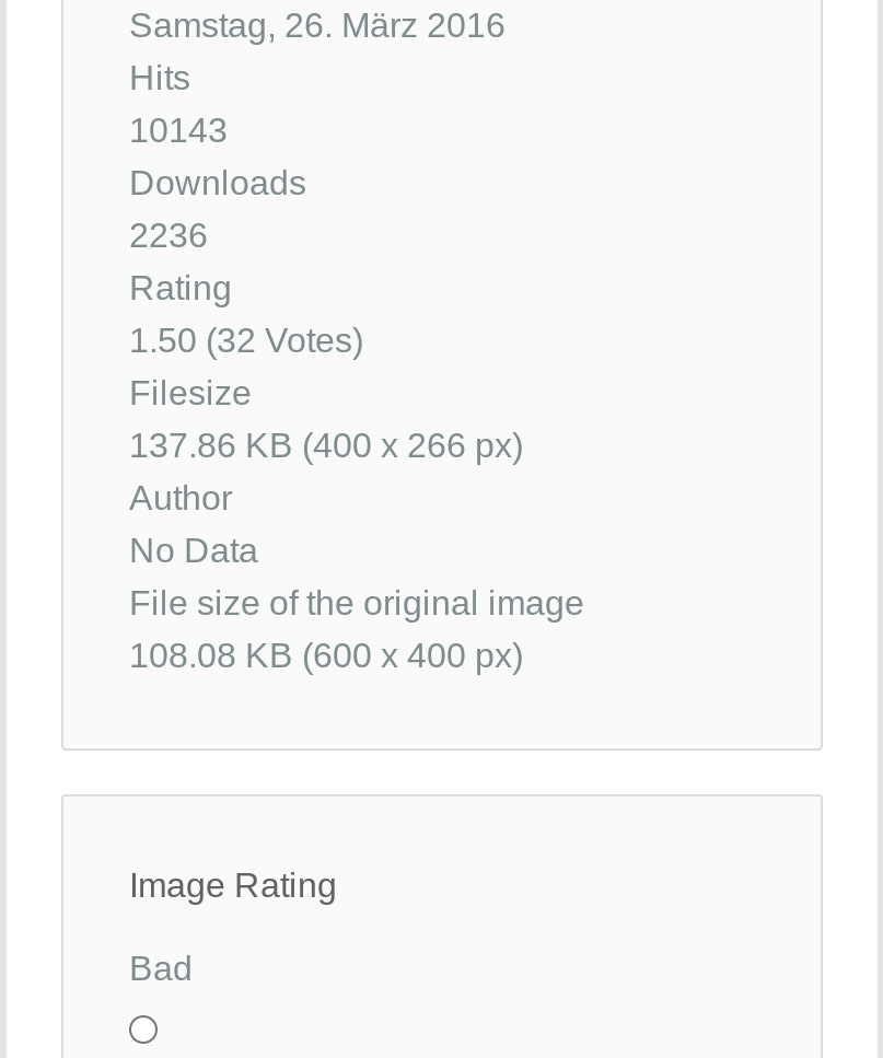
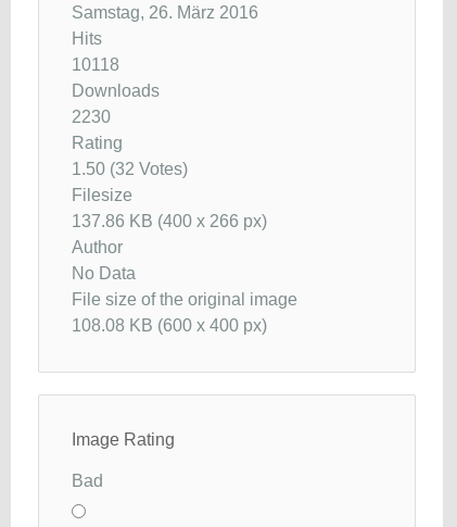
[129,112,228,150] 10143 -> [72,56,119,74] 10118
[129,218,208,255] 2236 -> [72,108,111,126] 2230

